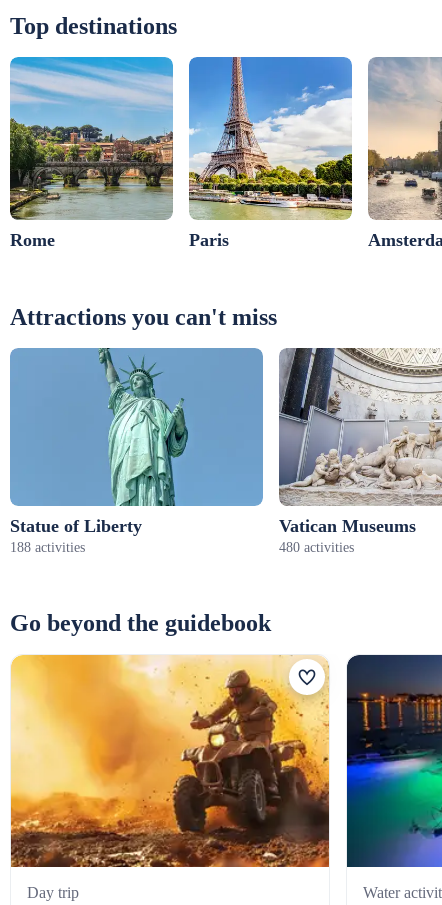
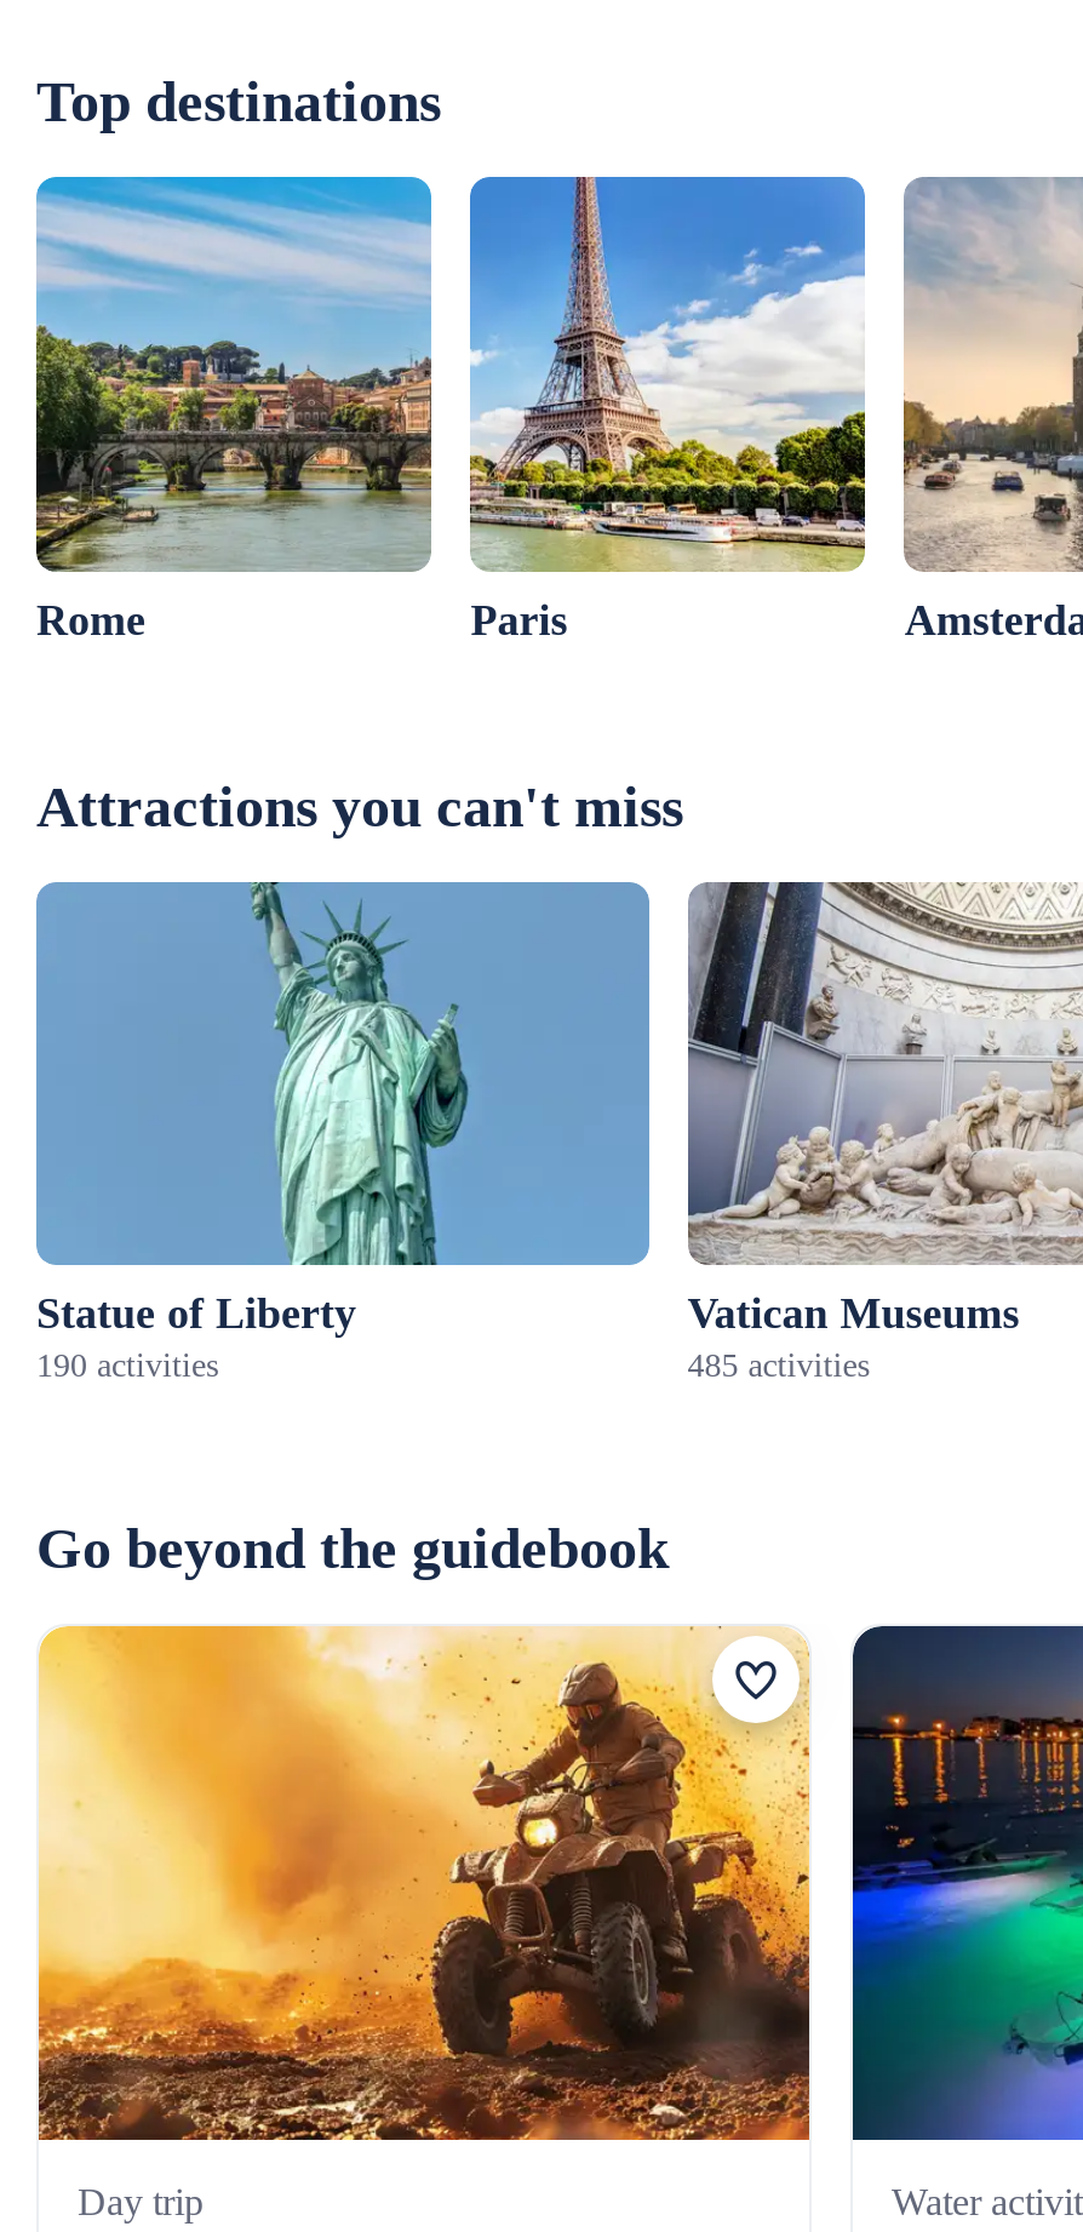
[10,540,85,555] 188 activities -> [36,1347,218,1384] 190 activities
[279,540,354,555] 480 activities -> [688,1347,869,1384] 485 activities

